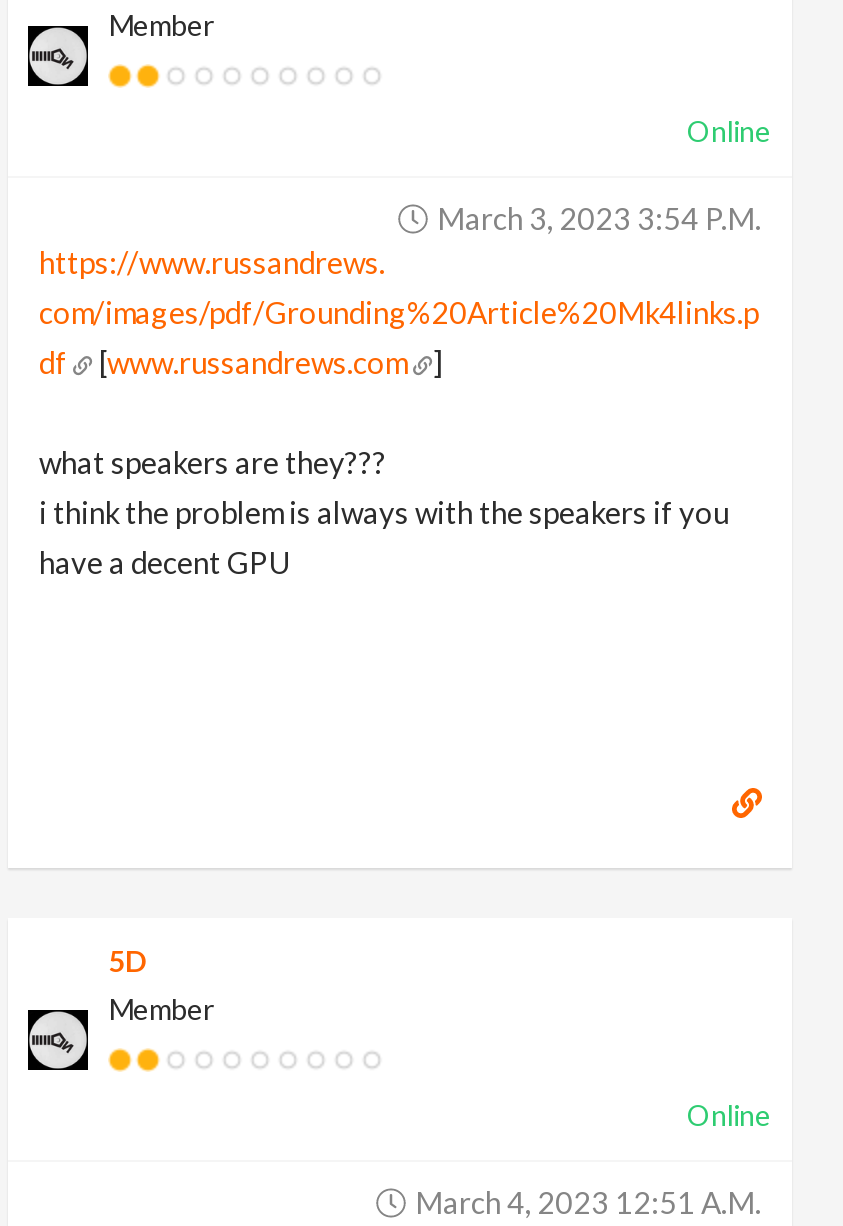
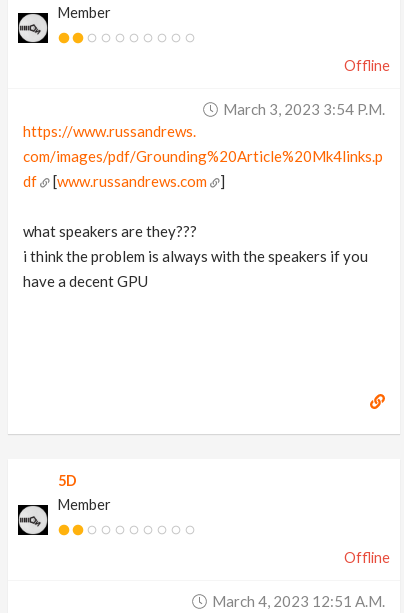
[687,114,771,148] Online -> [343,57,389,74] Offline
[687,1098,771,1132] Online -> [343,549,389,566] Offline

